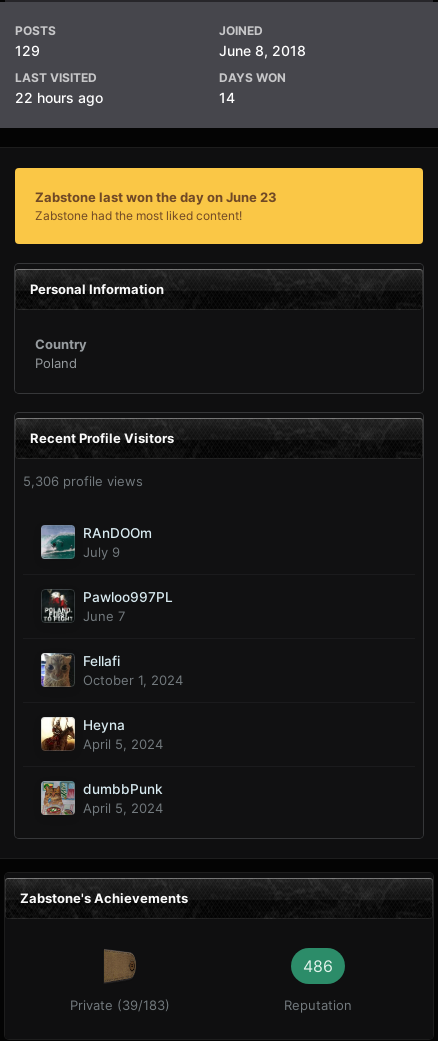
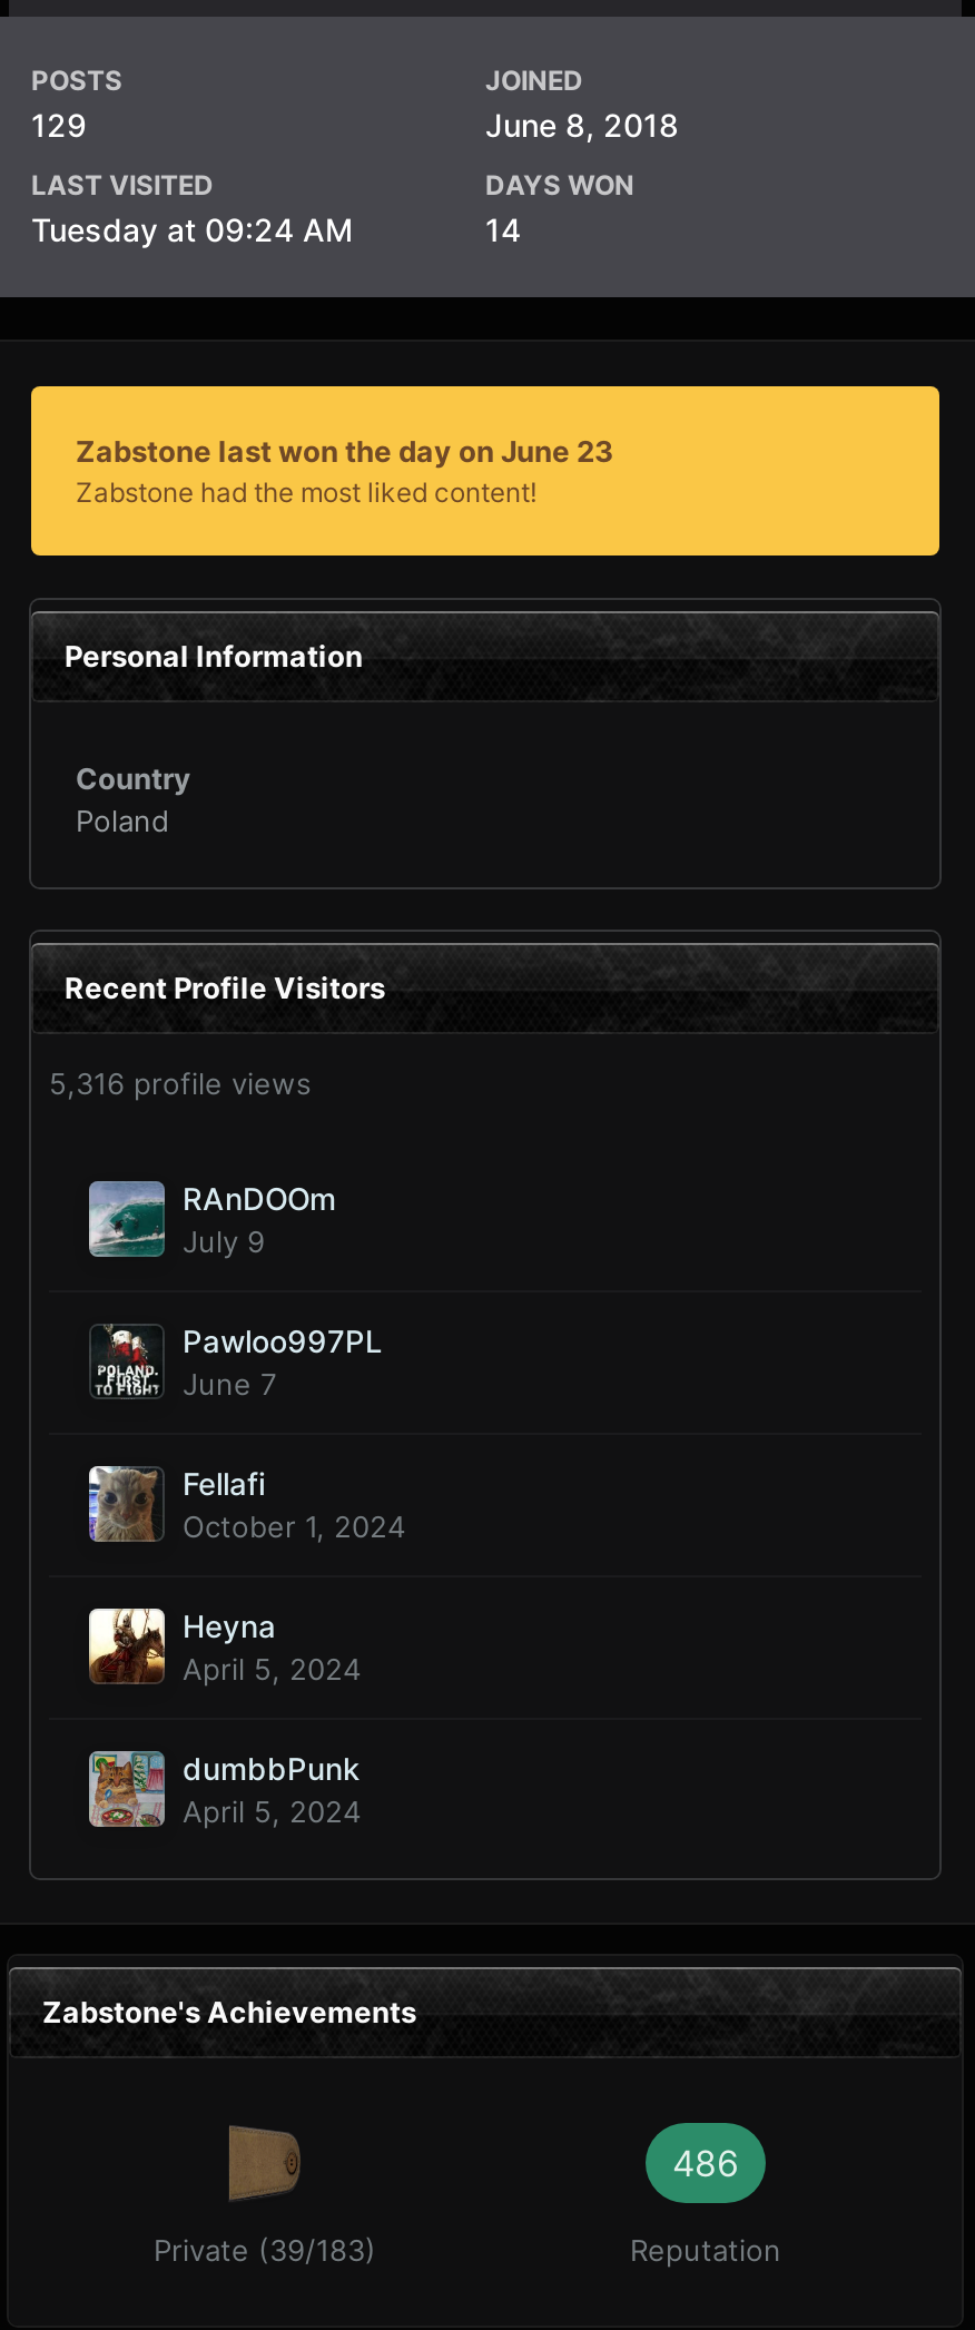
[15,89,103,106] 22 hours ago -> [31,210,354,248] Tuesday at 09:24 AM
[23,473,143,489] 5,306 profile views -> [49,1066,312,1101] 5,316 profile views

